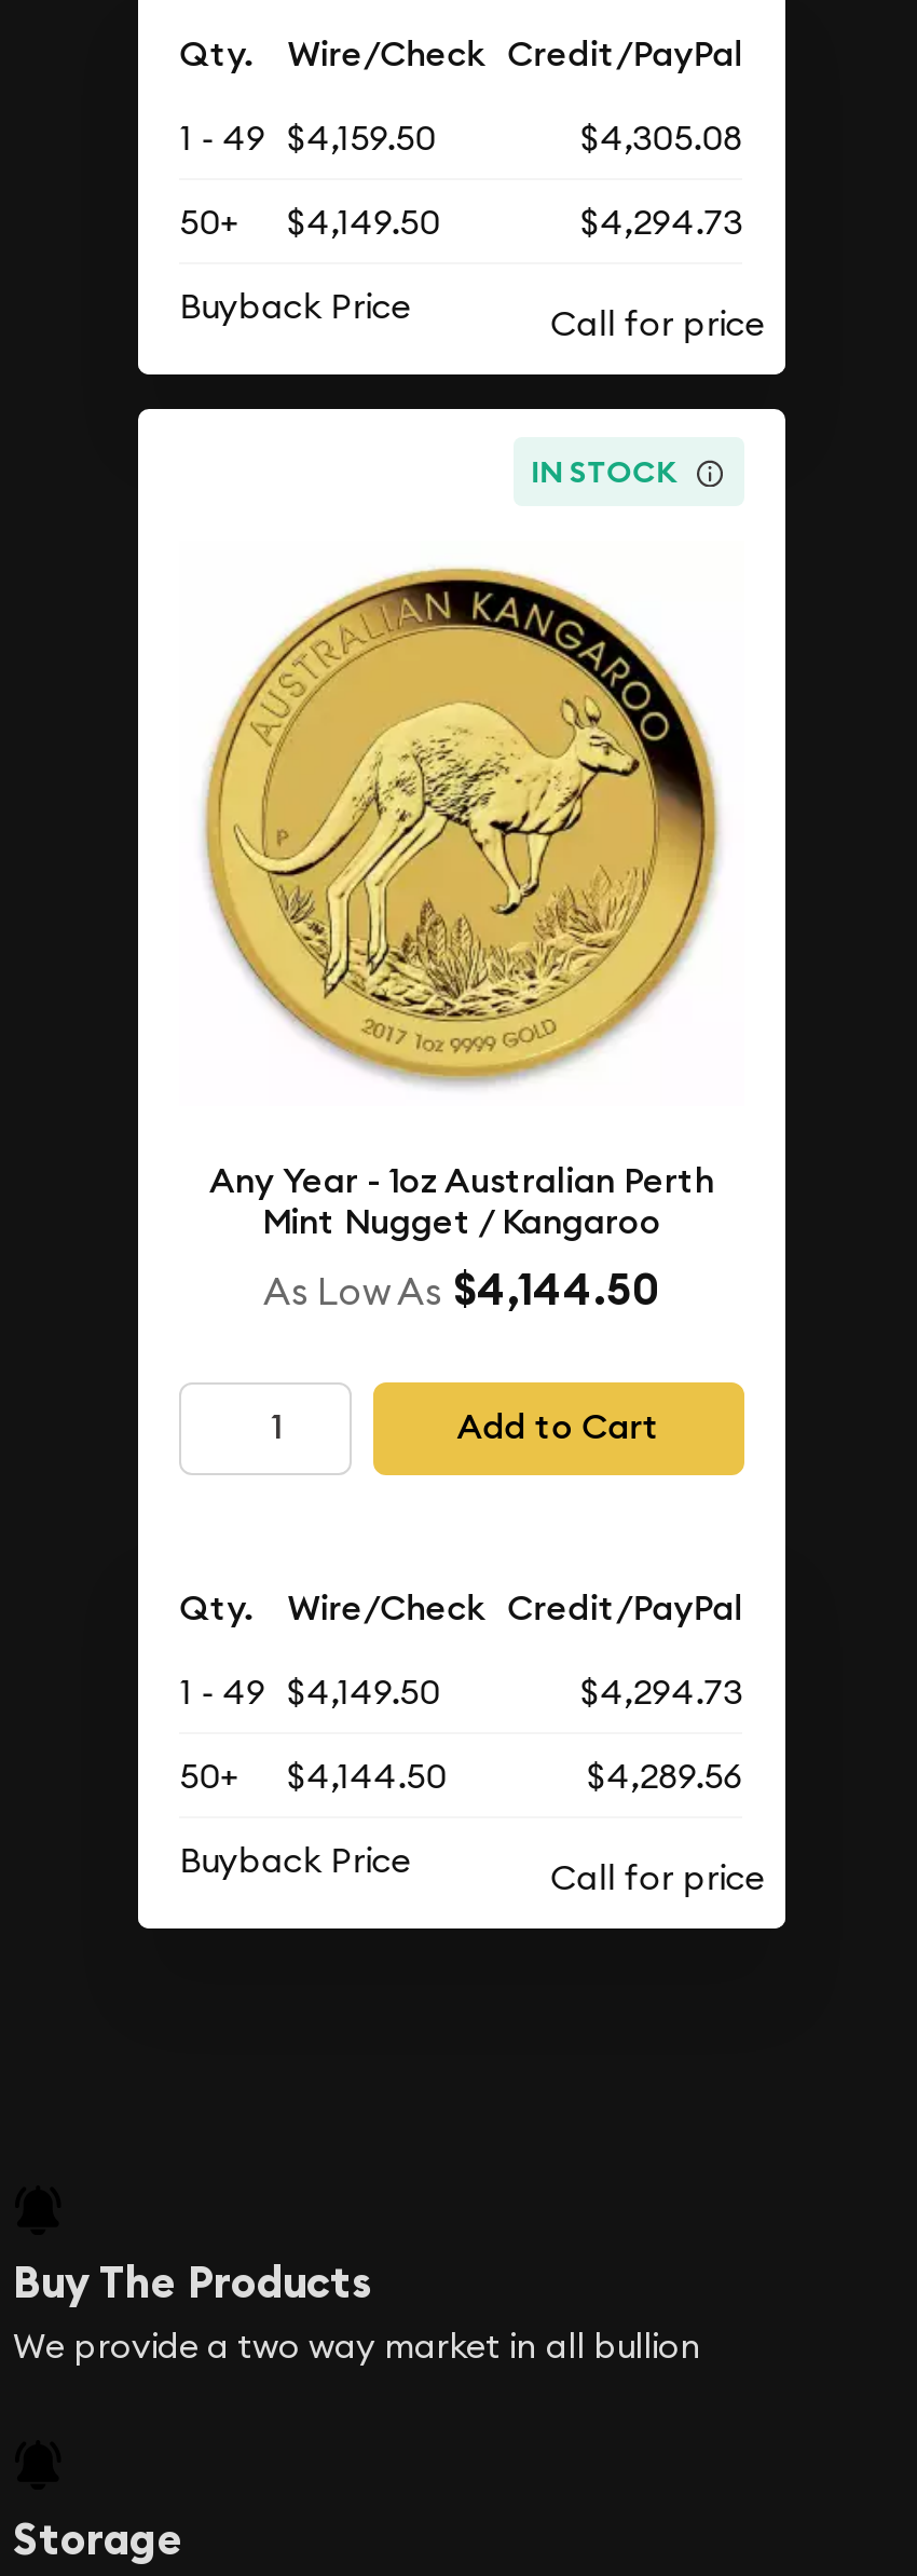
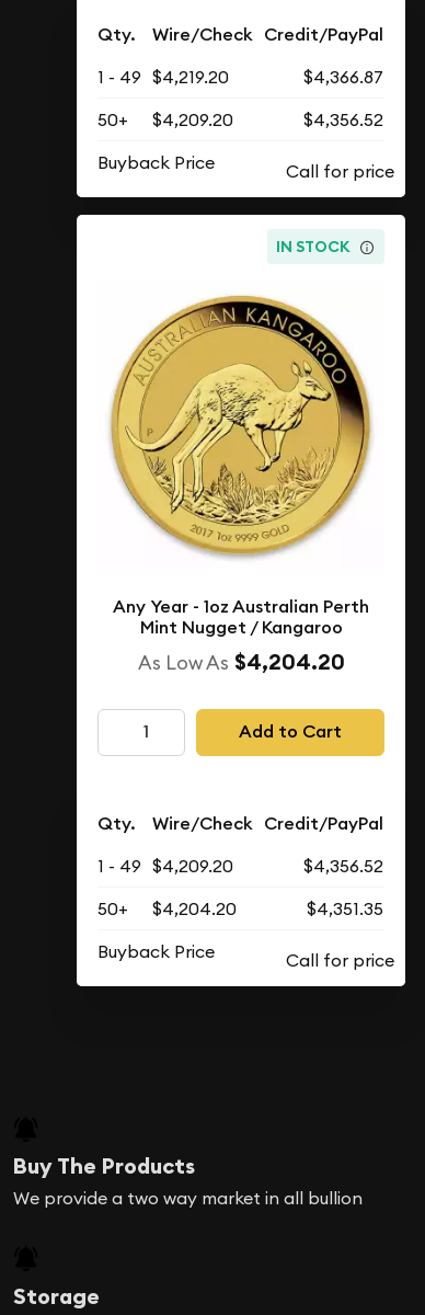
[180,116,436,160] 1 - 49 $4,159.50 -> [98,66,229,88] 1 - 49 $4,219.20
[581,116,743,160] $4,305.08 -> [304,66,384,88] $4,366.87
[180,201,441,244] 50+ $4,149.50 -> [98,109,234,131] 50+ $4,209.20
[581,201,743,244] $4,294.73 -> [304,109,384,131] $4,356.52
[263,1262,660,1318] As Low As $4,144.50 -> [137,648,344,676] As Low As $4,204.20
[180,1670,441,1713] 1 - 49 $4,149.50 -> [98,855,234,877] 1 - 49 $4,209.20
[581,1670,743,1713] $4,294.73 -> [304,855,384,877] $4,356.52
[180,1754,447,1797] 50+ $4,144.50 -> [98,898,237,920] 50+ $4,204.20
[587,1754,743,1797] $4,289.56 -> [307,898,384,920] $4,351.35

